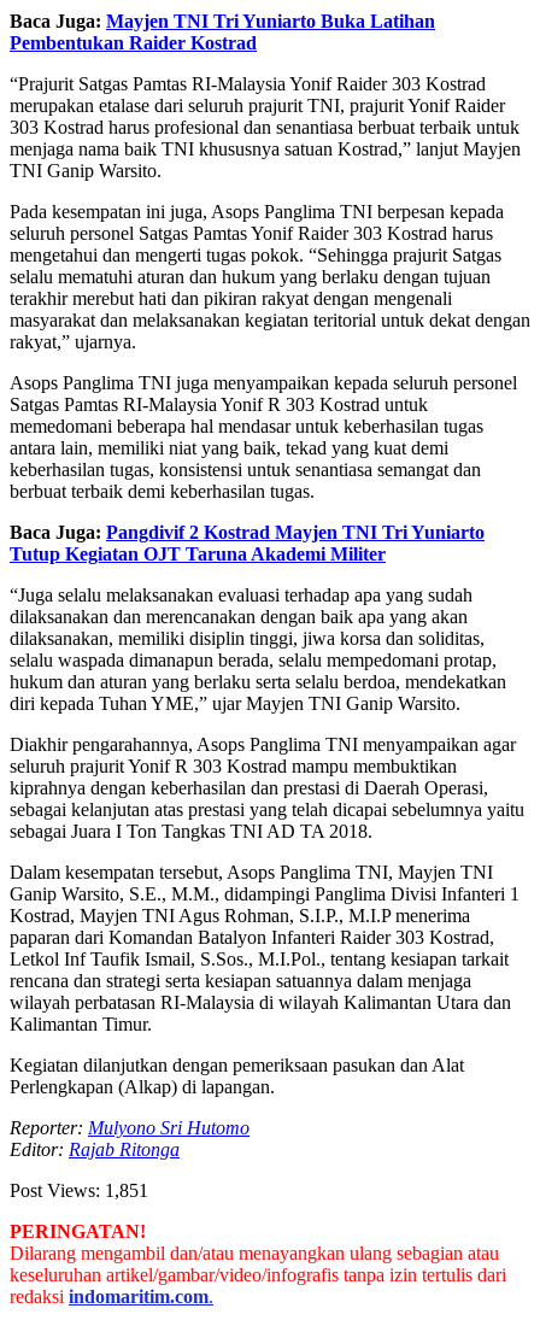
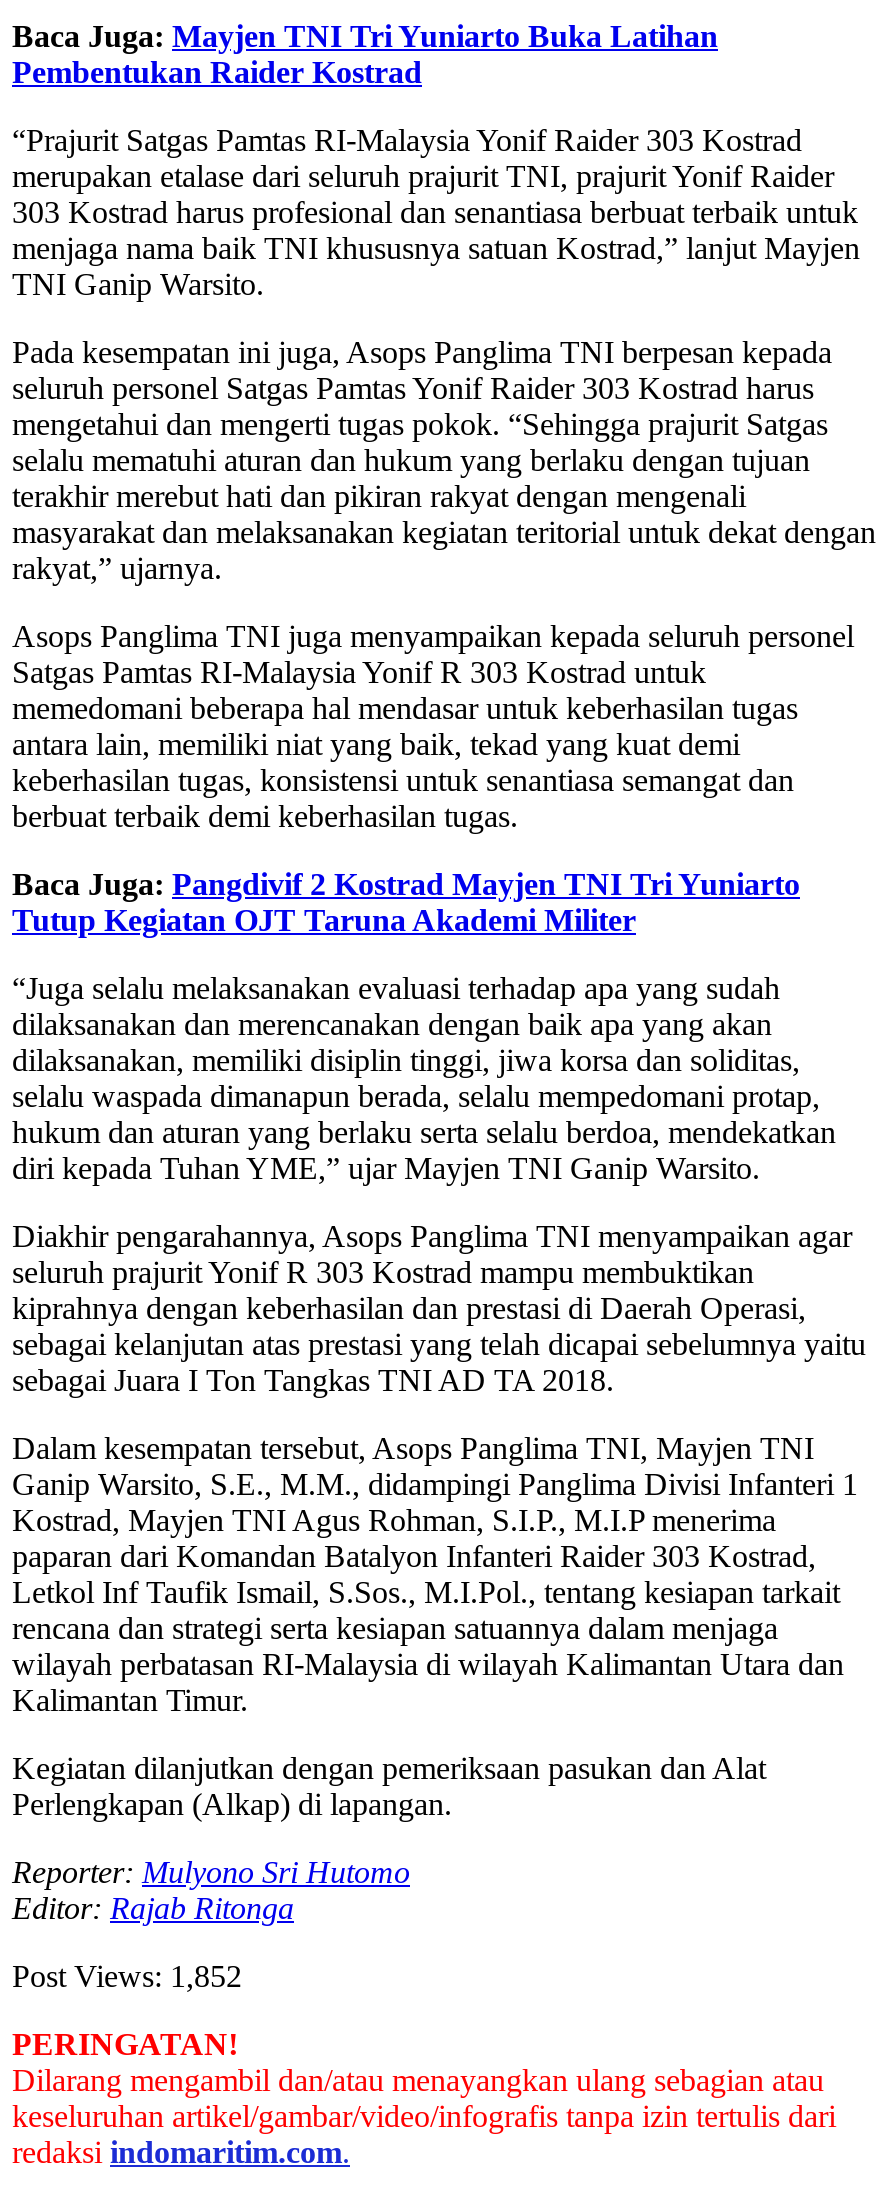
[10,1180,148,1201] Post Views: 1,851 -> [12,1959,242,1993] Post Views: 1,852

